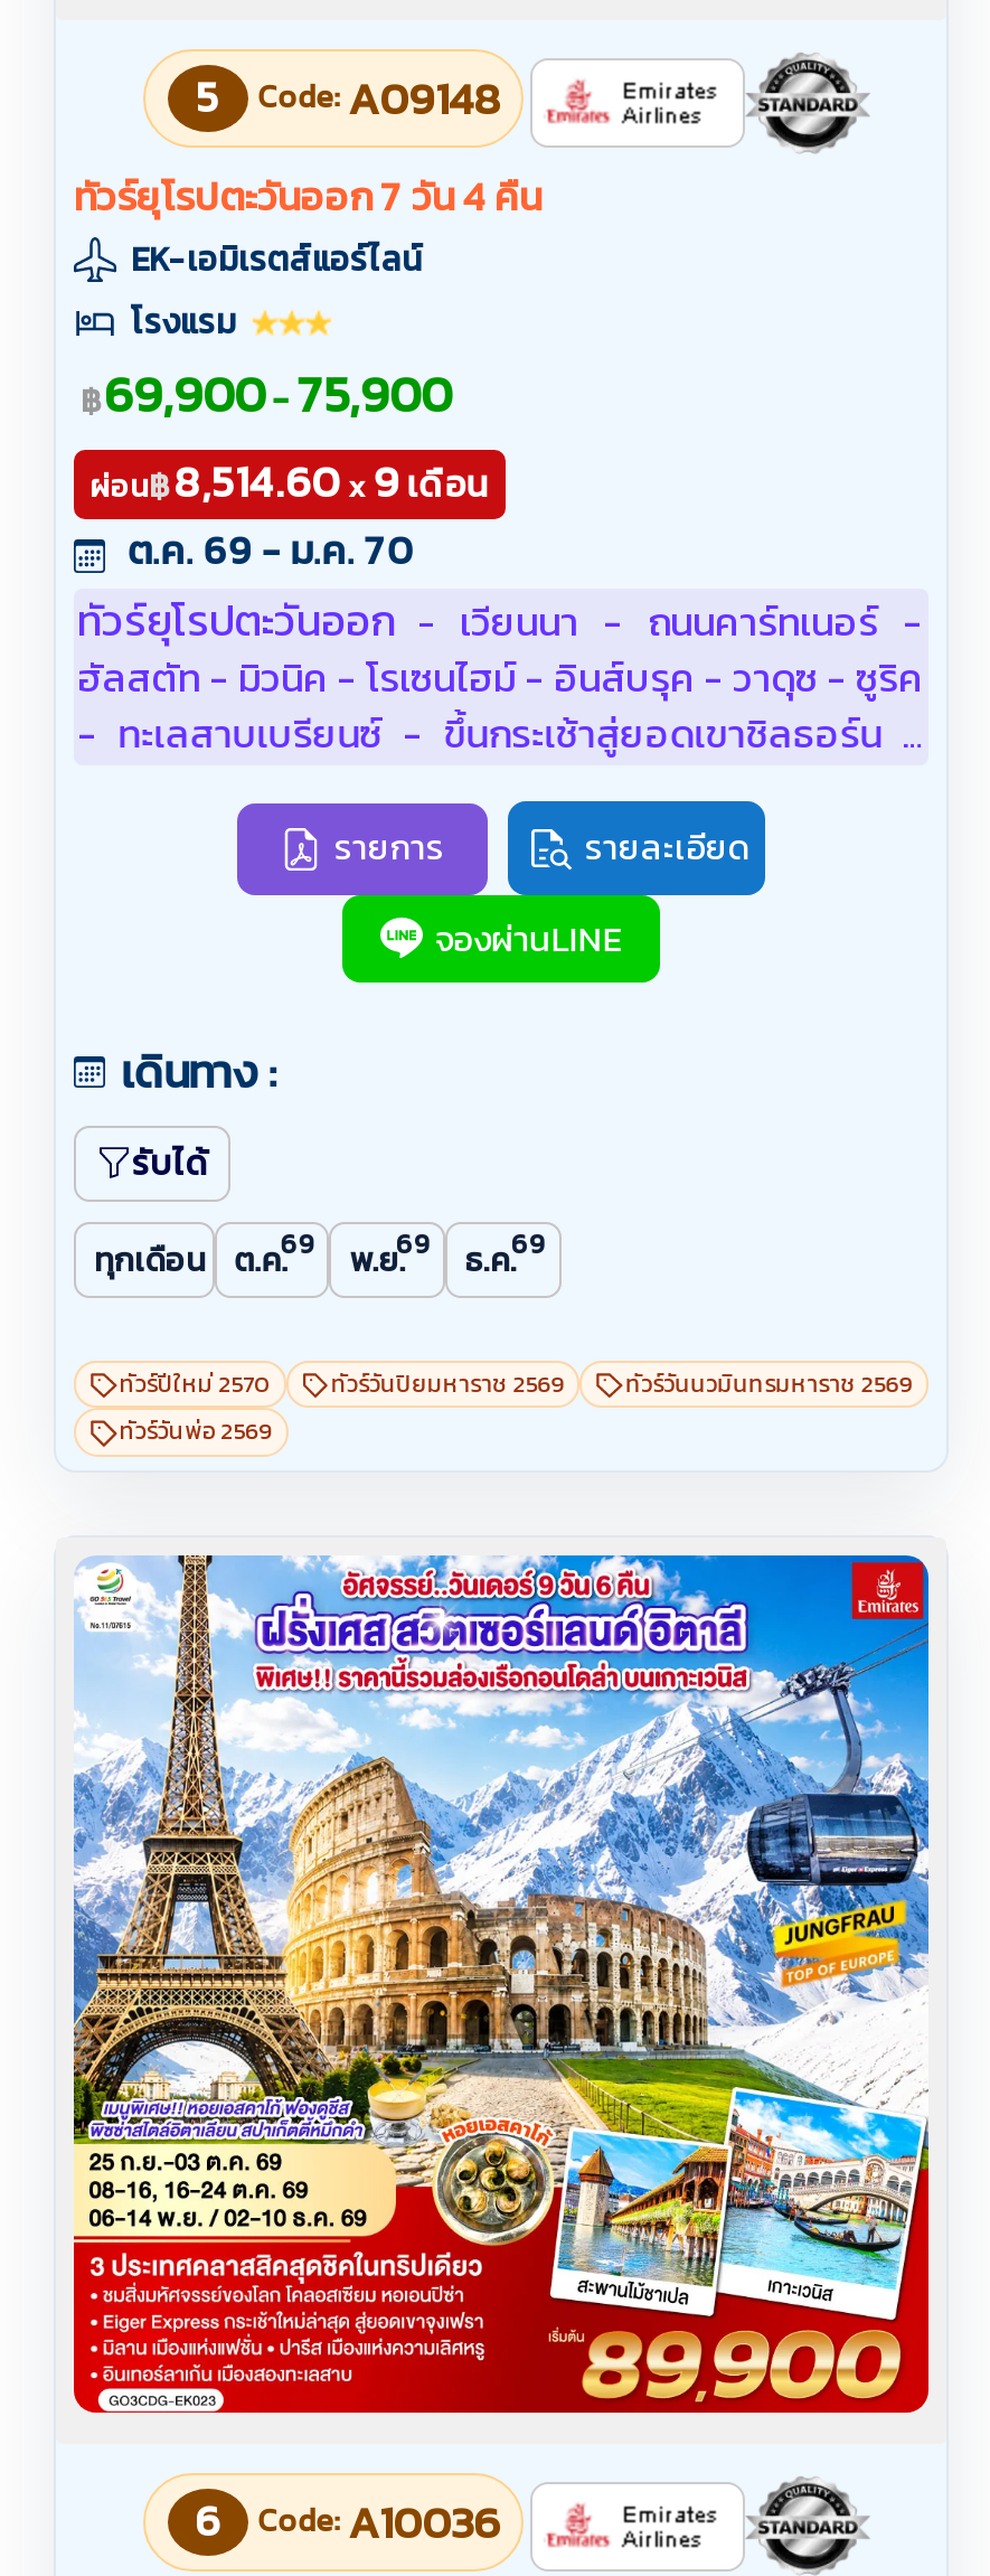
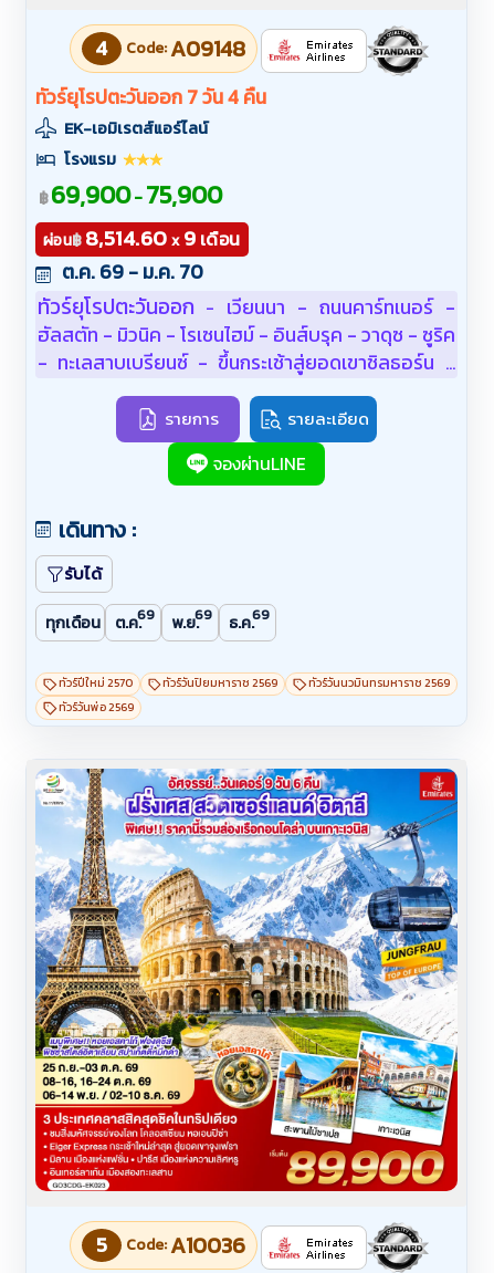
[196,64,500,131] 5 Code: A09148 -> [95,32,246,65] 4 Code: A09148
[195,2487,500,2554] 6 Code: A10036 -> [96,1229,246,1262] 5 Code: A10036

